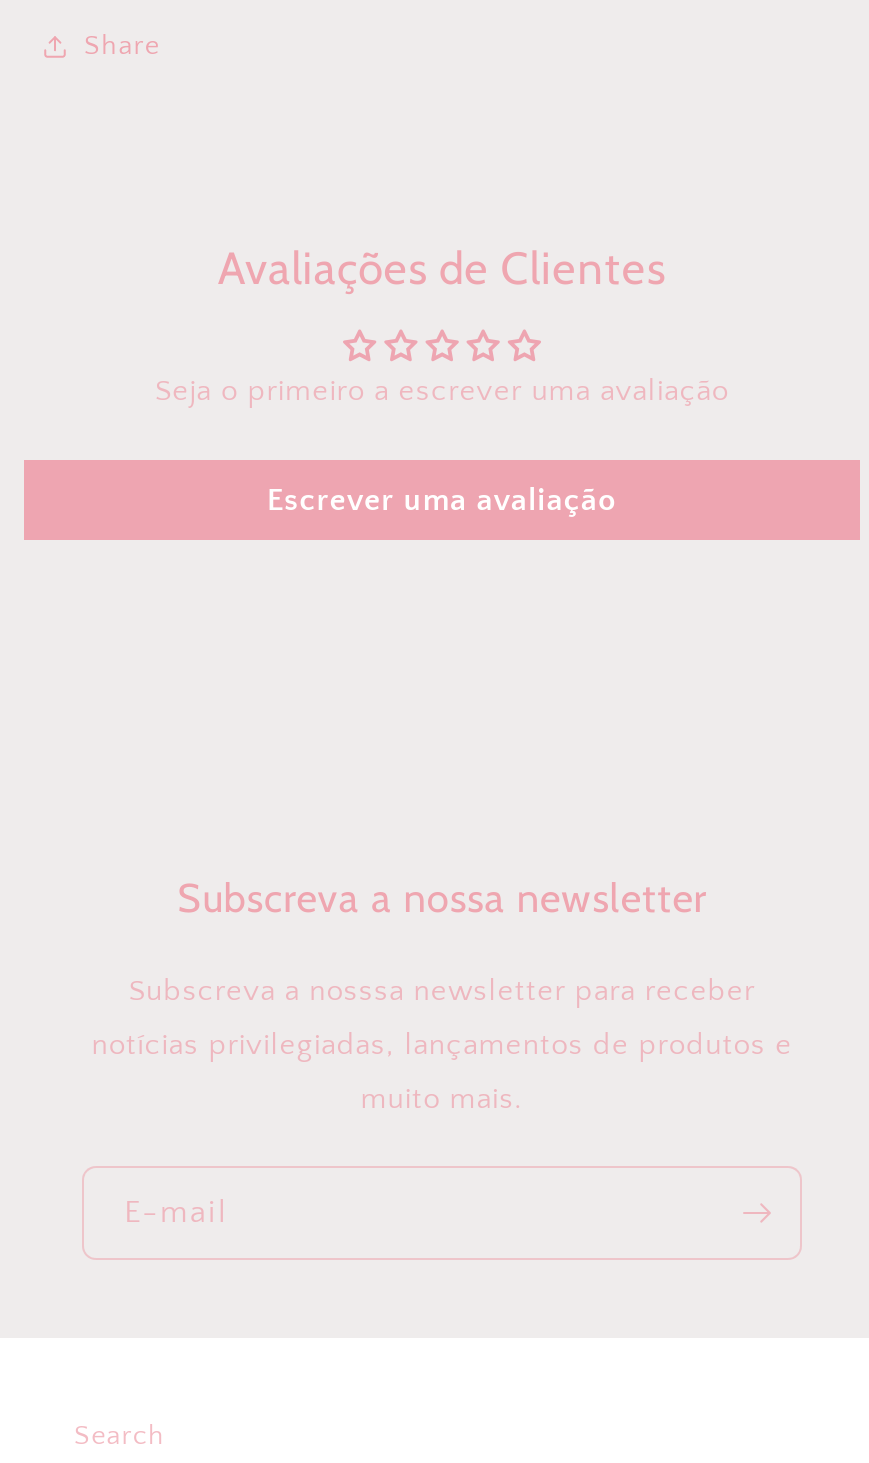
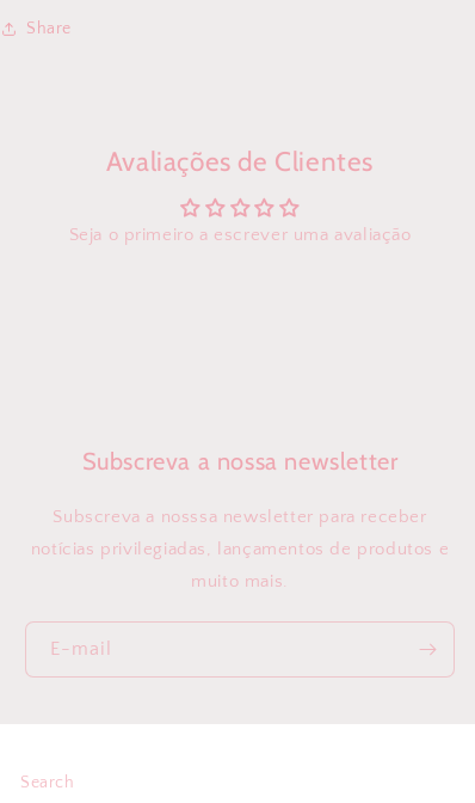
[267,482,617,518] Escrever uma avaliação -> none

